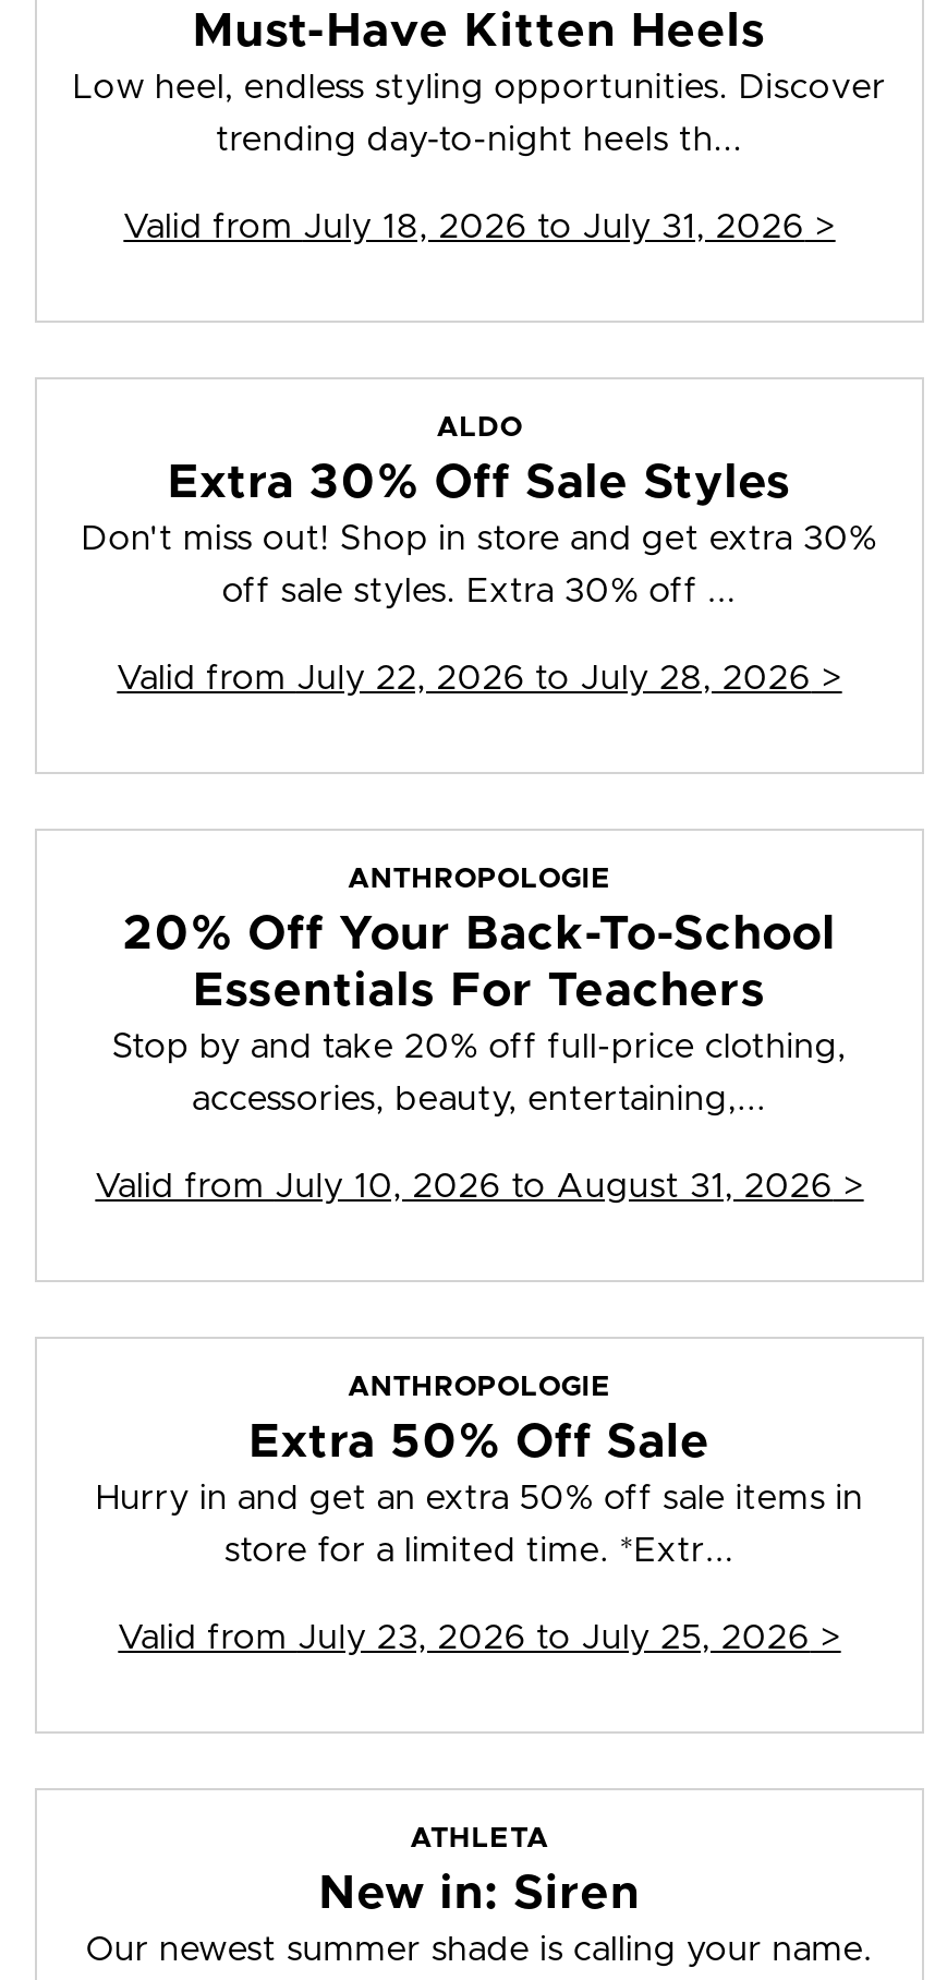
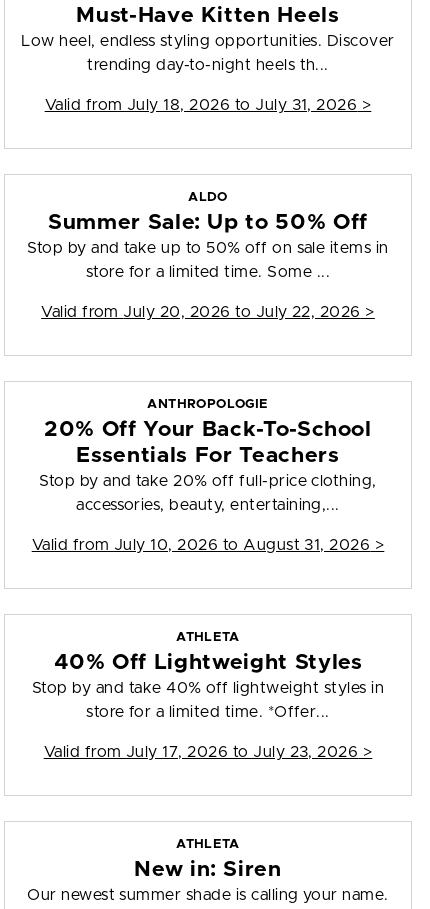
[81,461,878,556] Extra 30% Off Sale Styles | Don't miss out! Shop in store and get extra 30% -> [27,212,389,256] Summer Sale: Up to 50% Off | Stop by and take up to 50% off on sale items in
[222,574,737,609] off sale styles. Extra 30% off ... -> [86,264,330,280] store for a limited time. Some ...
[117,661,842,696] Valid from July 22, 2026 to July 28, 2026 > -> [41,304,375,320] Valid from July 20, 2026 to July 22, 2026 >
[95,1374,864,1516] ANTHROPOLOGIE | Extra 50% Off Sale | Hurry in and get an extra 50% off sale items in -> [32,631,384,696] ATHLETA | 40% Off Lightweight Styles | Stop by and take 40% off lightweight styles in
[224,1533,735,1568] store for a limited time. *Extr... -> [86,704,330,720] store for a limited time. *Offer...
[118,1621,841,1656] Valid from July 23, 2026 to July 25, 2026 > -> [44,744,372,760] Valid from July 17, 2026 to July 23, 2026 >

